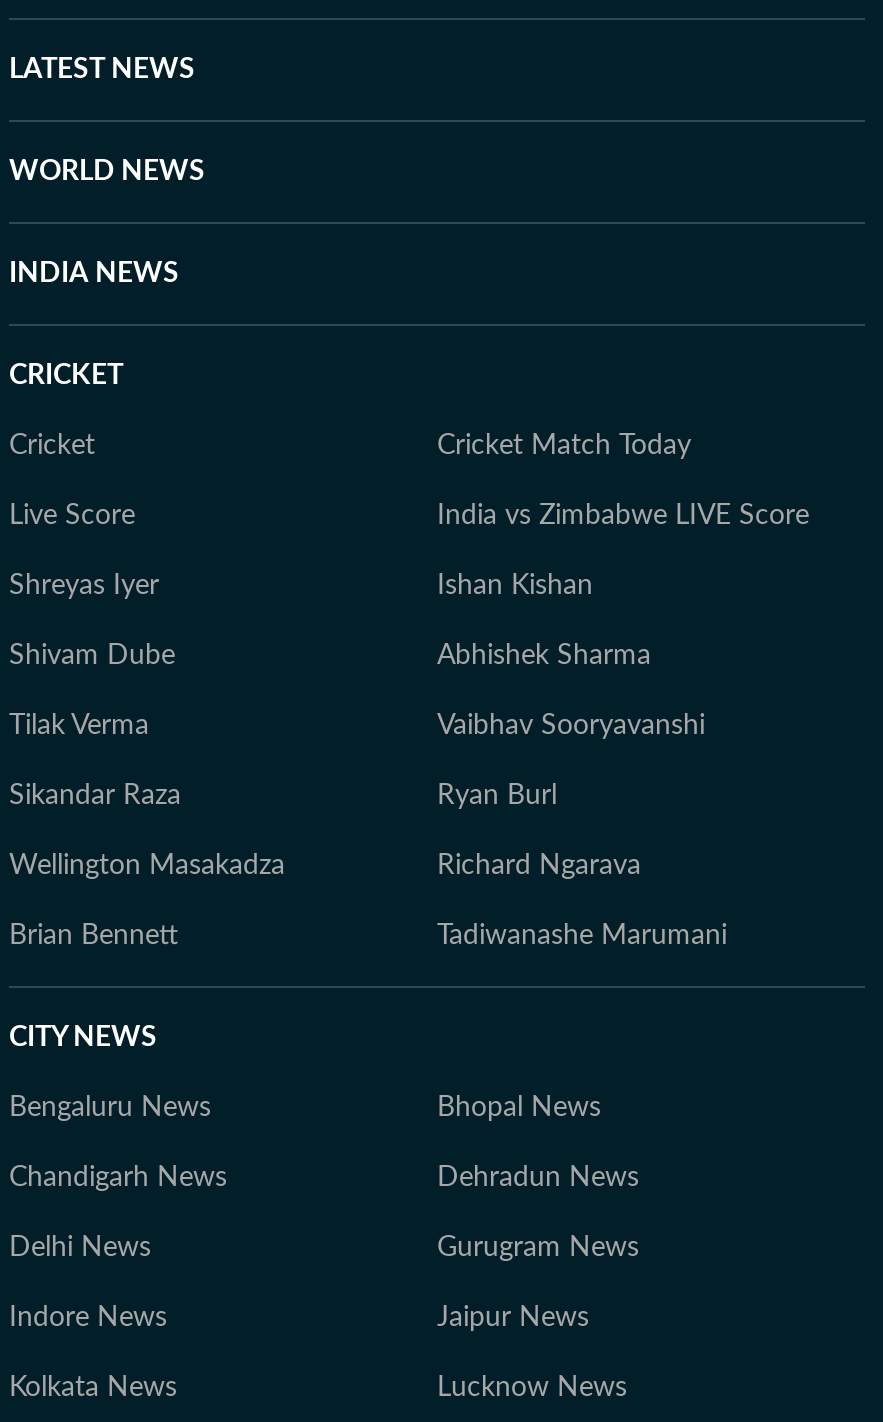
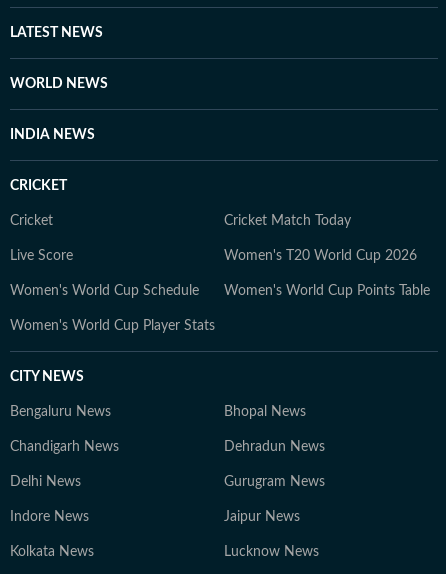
[9,502,809,950] India vs Zimbabwe LIVE Score | Shreyas Iyer | Ishan Kishan | Shivam Dube | Abhishek Sharma | Tilak Verma | Vaibhav Sooryavanshi | Sikandar Raza | Ryan Burl | Wellington Masakadza | Richard Ngarava | Brian Bennett | Tadiwanashe Marumani -> [10,249,430,333] Women's T20 World Cup 2026 | Women's World Cup Schedule | Women's World Cup Points Table | Women's World Cup Player Stats

